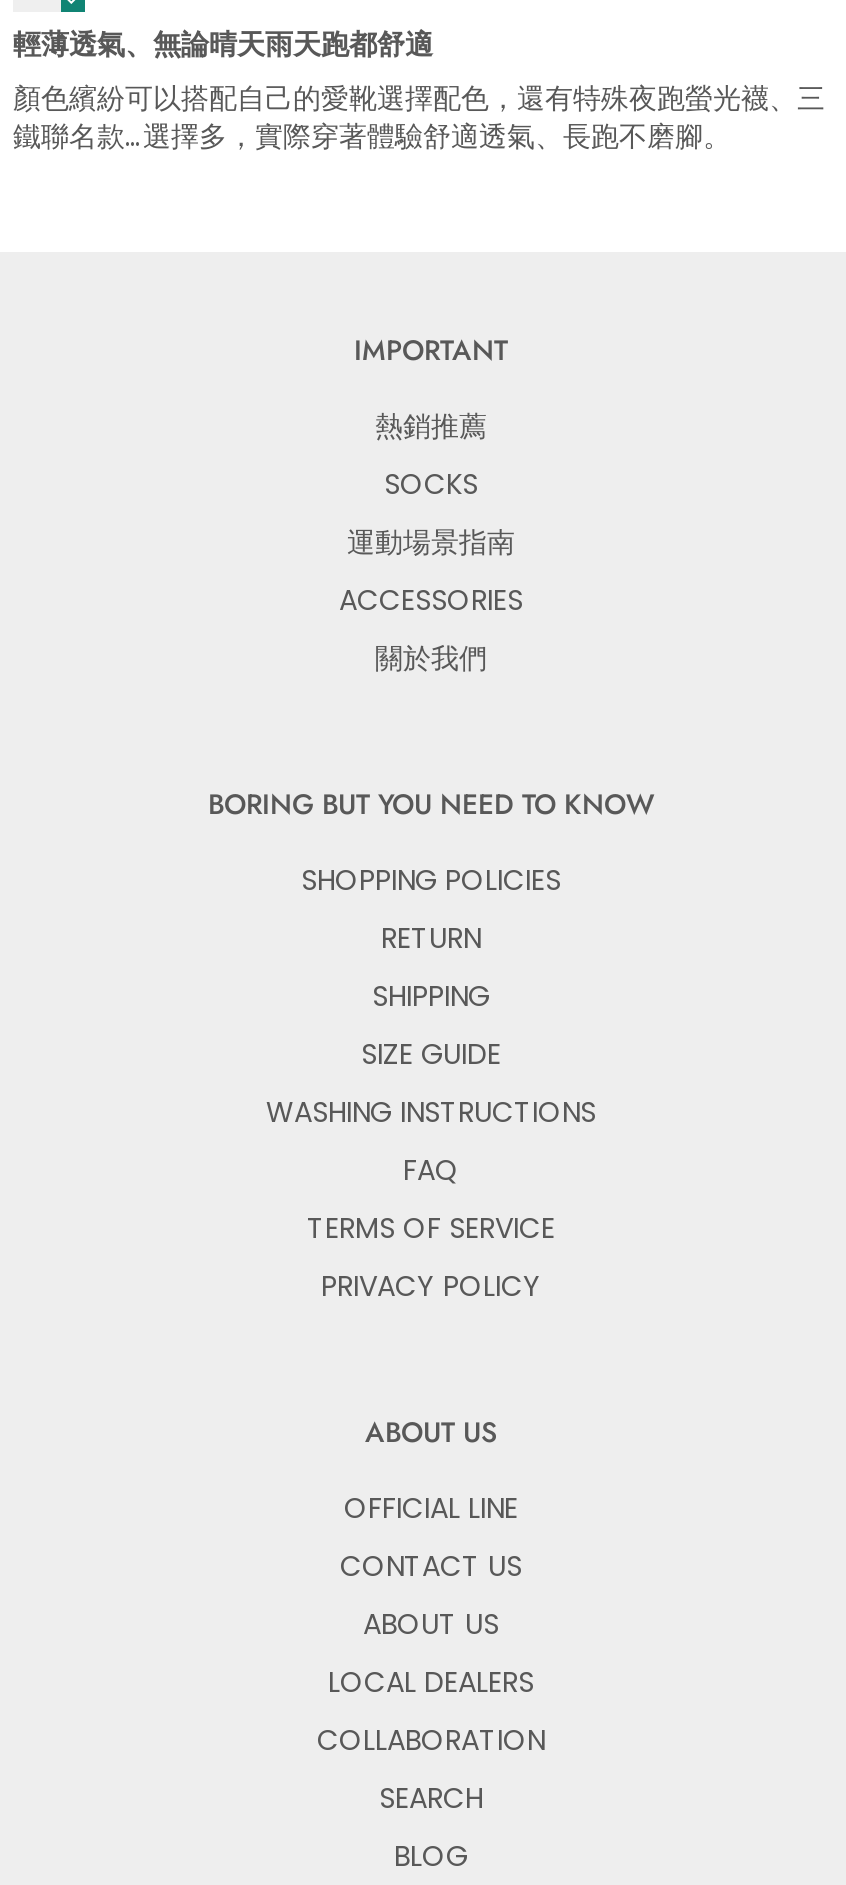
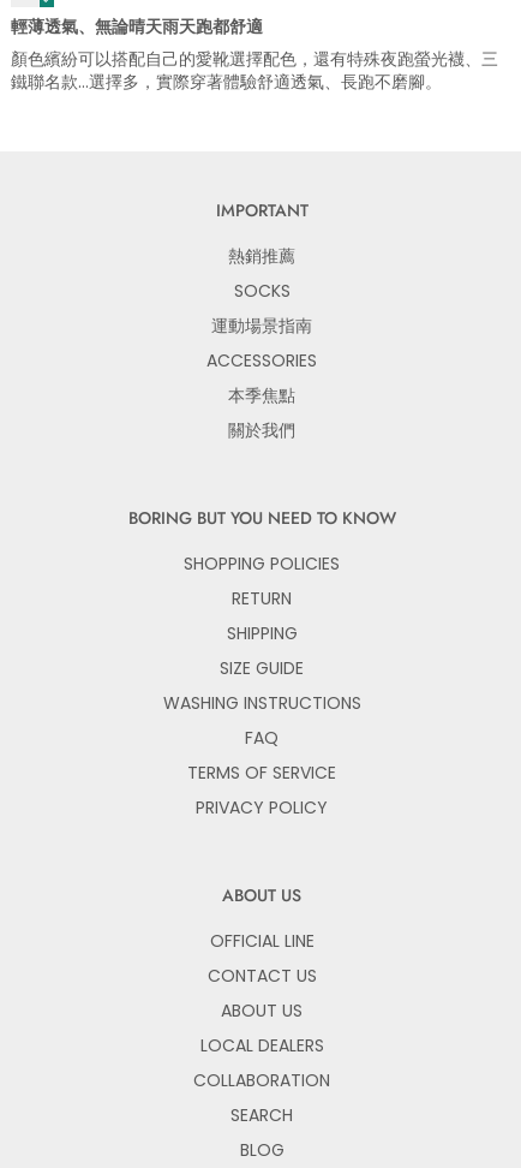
none -> [228,383,295,407] 本季焦點

